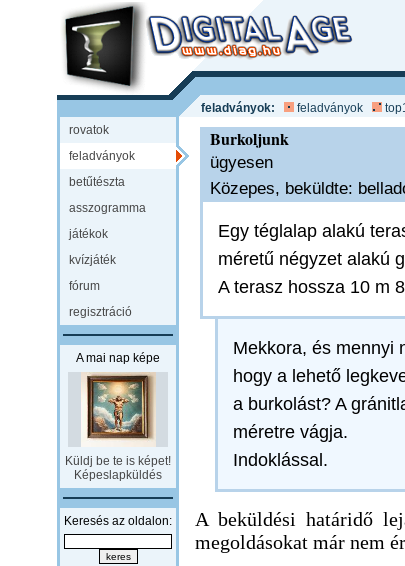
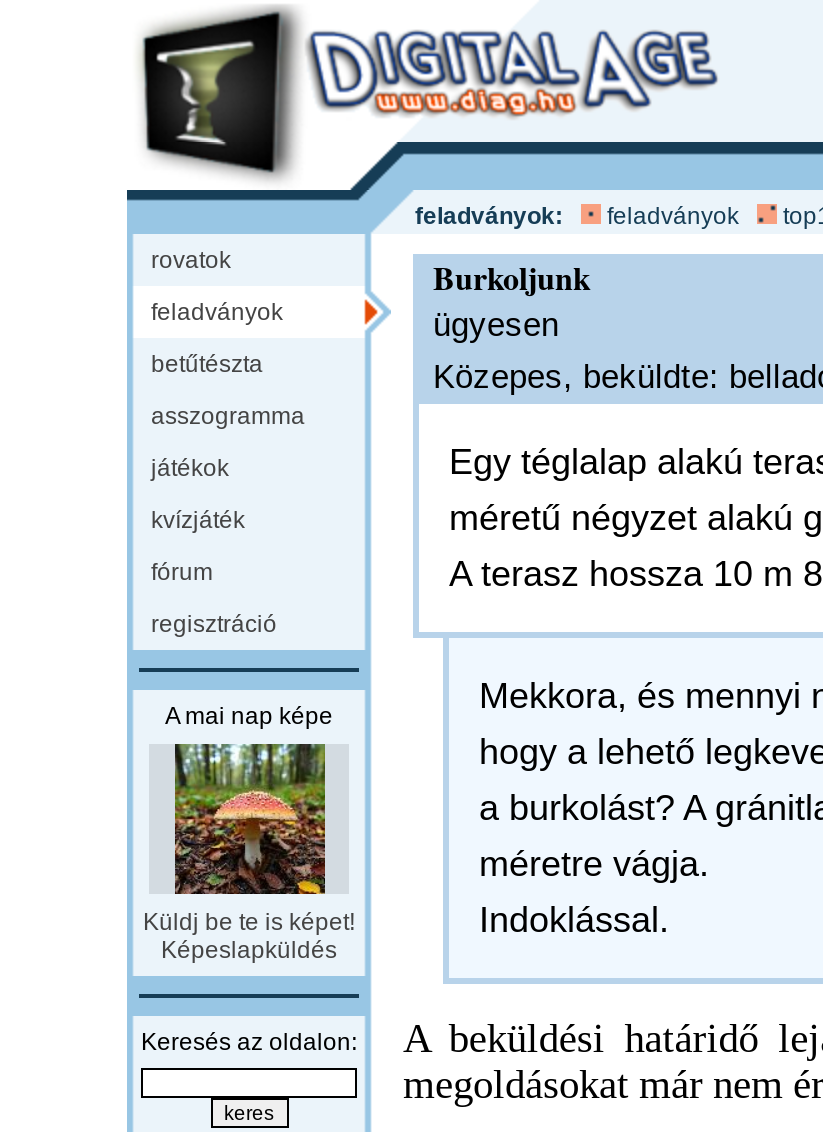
[81,372,156,447] [image] -> [173,742,327,896] [image]

